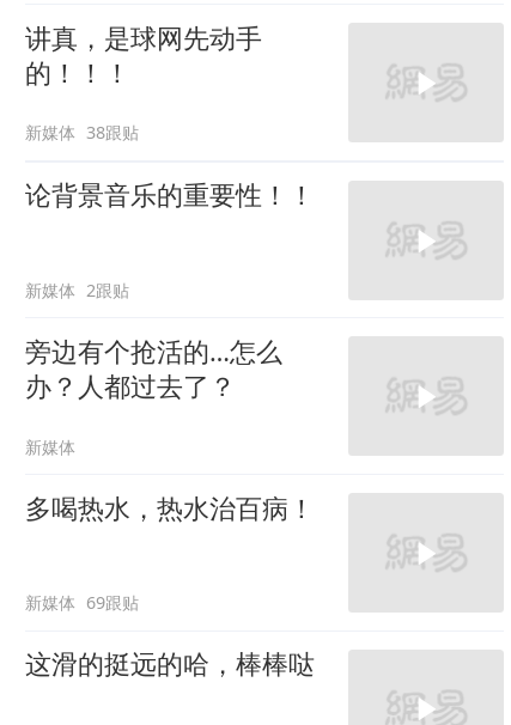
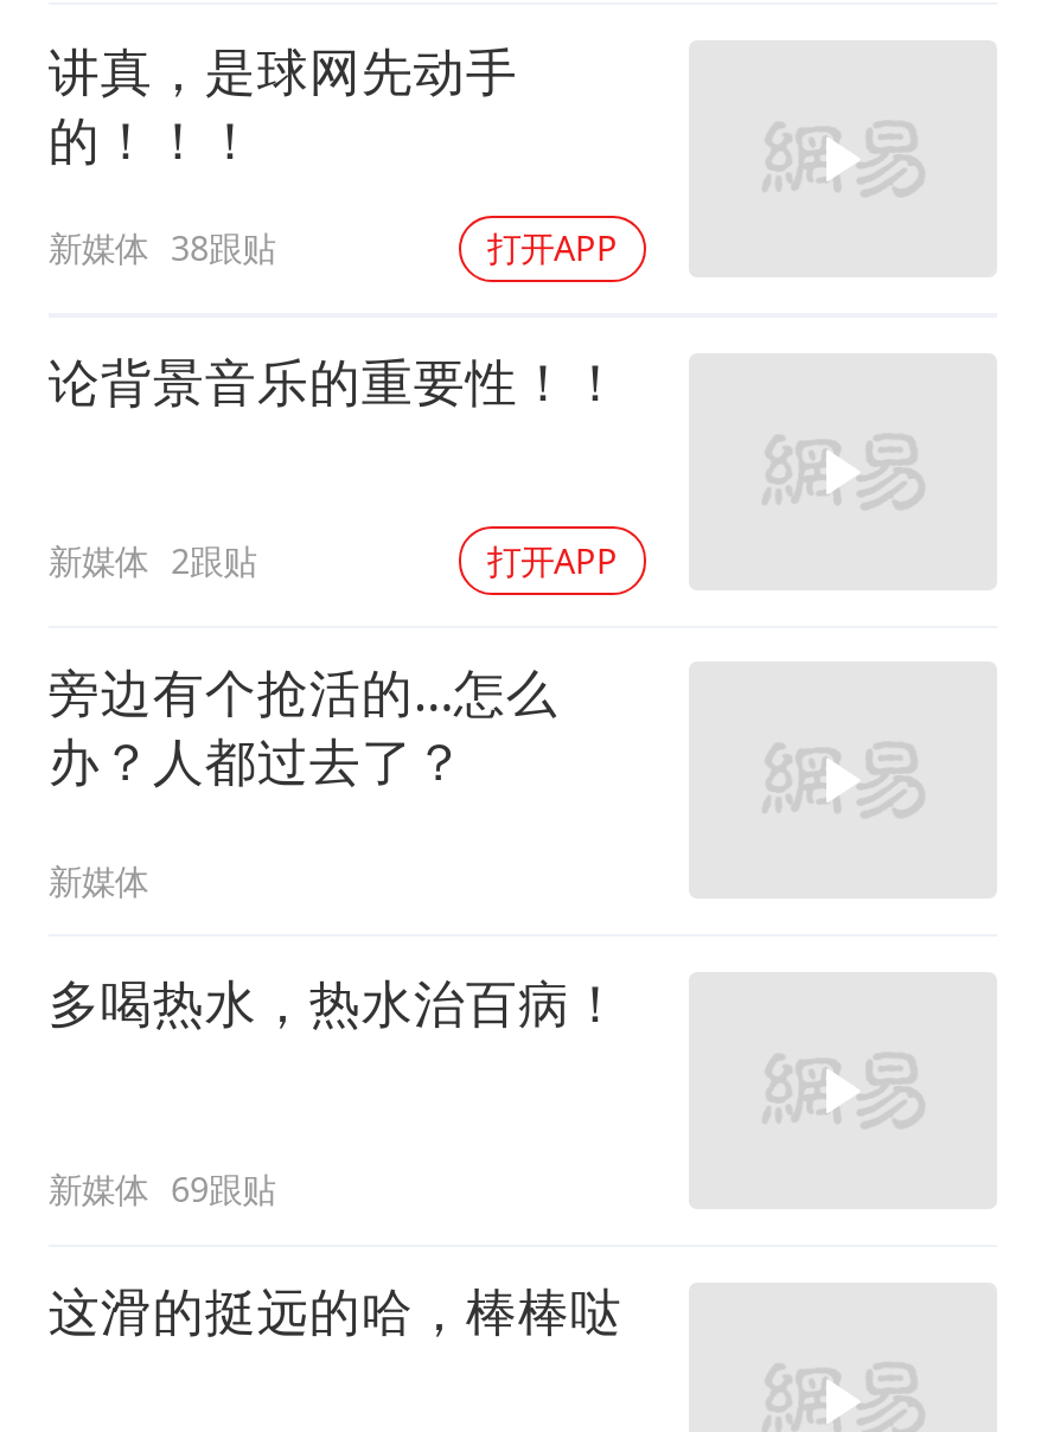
none -> [487,225,618,270] 打开APP
none -> [487,537,618,582] 打开APP

